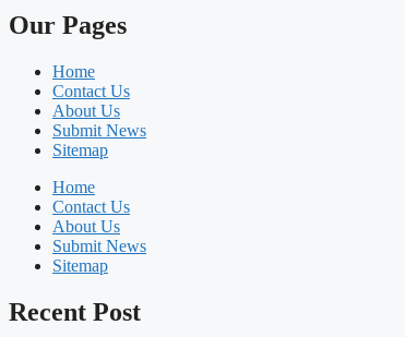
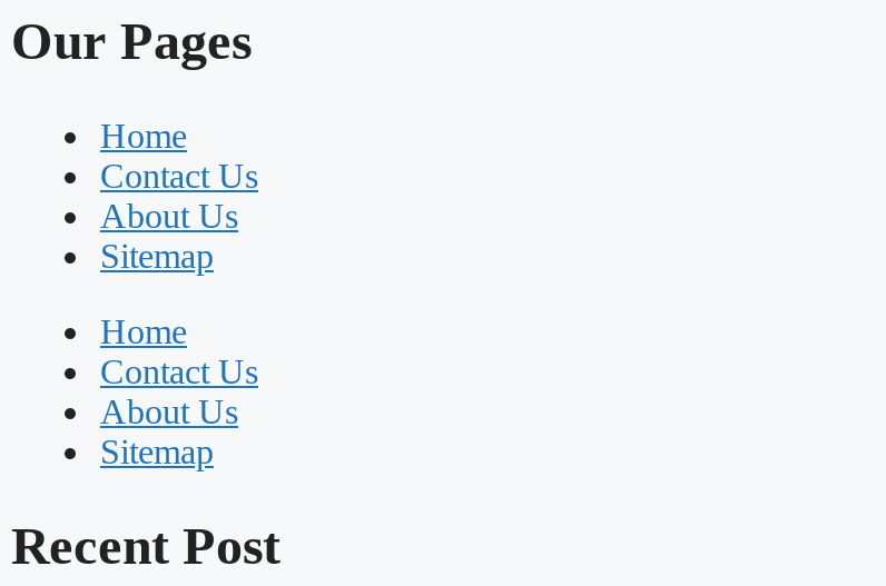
[52,121,146,139] Submit News -> none
[52,236,146,255] Submit News -> none

